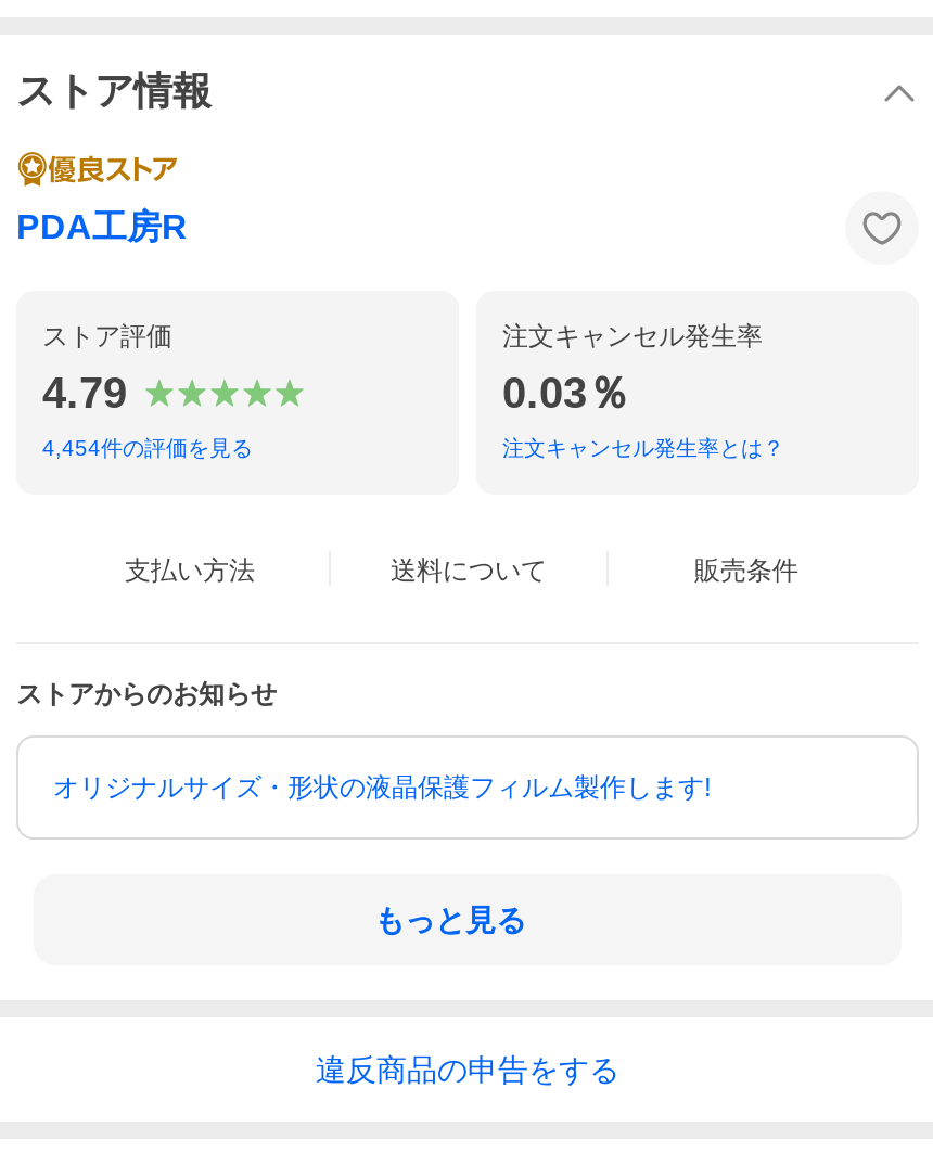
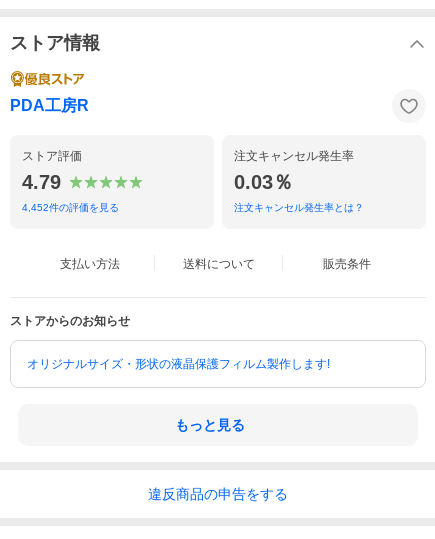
[42,437,253,461] 4,454件の評価を見る -> [22,202,119,213] 4,452件の評価を見る

